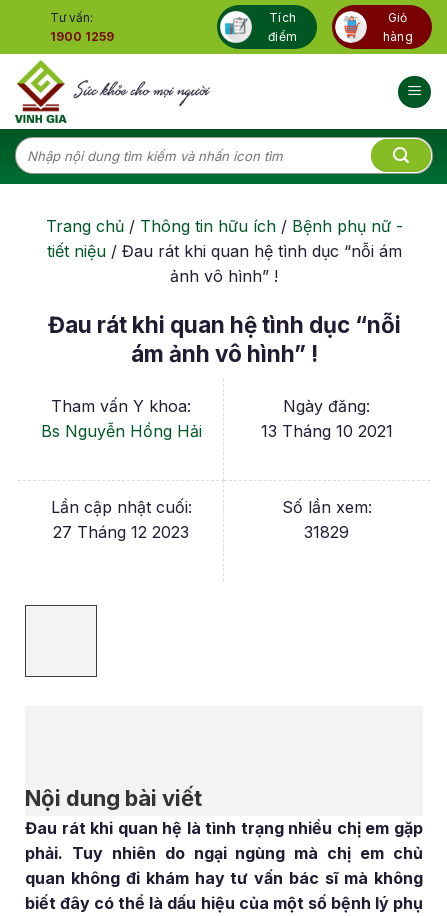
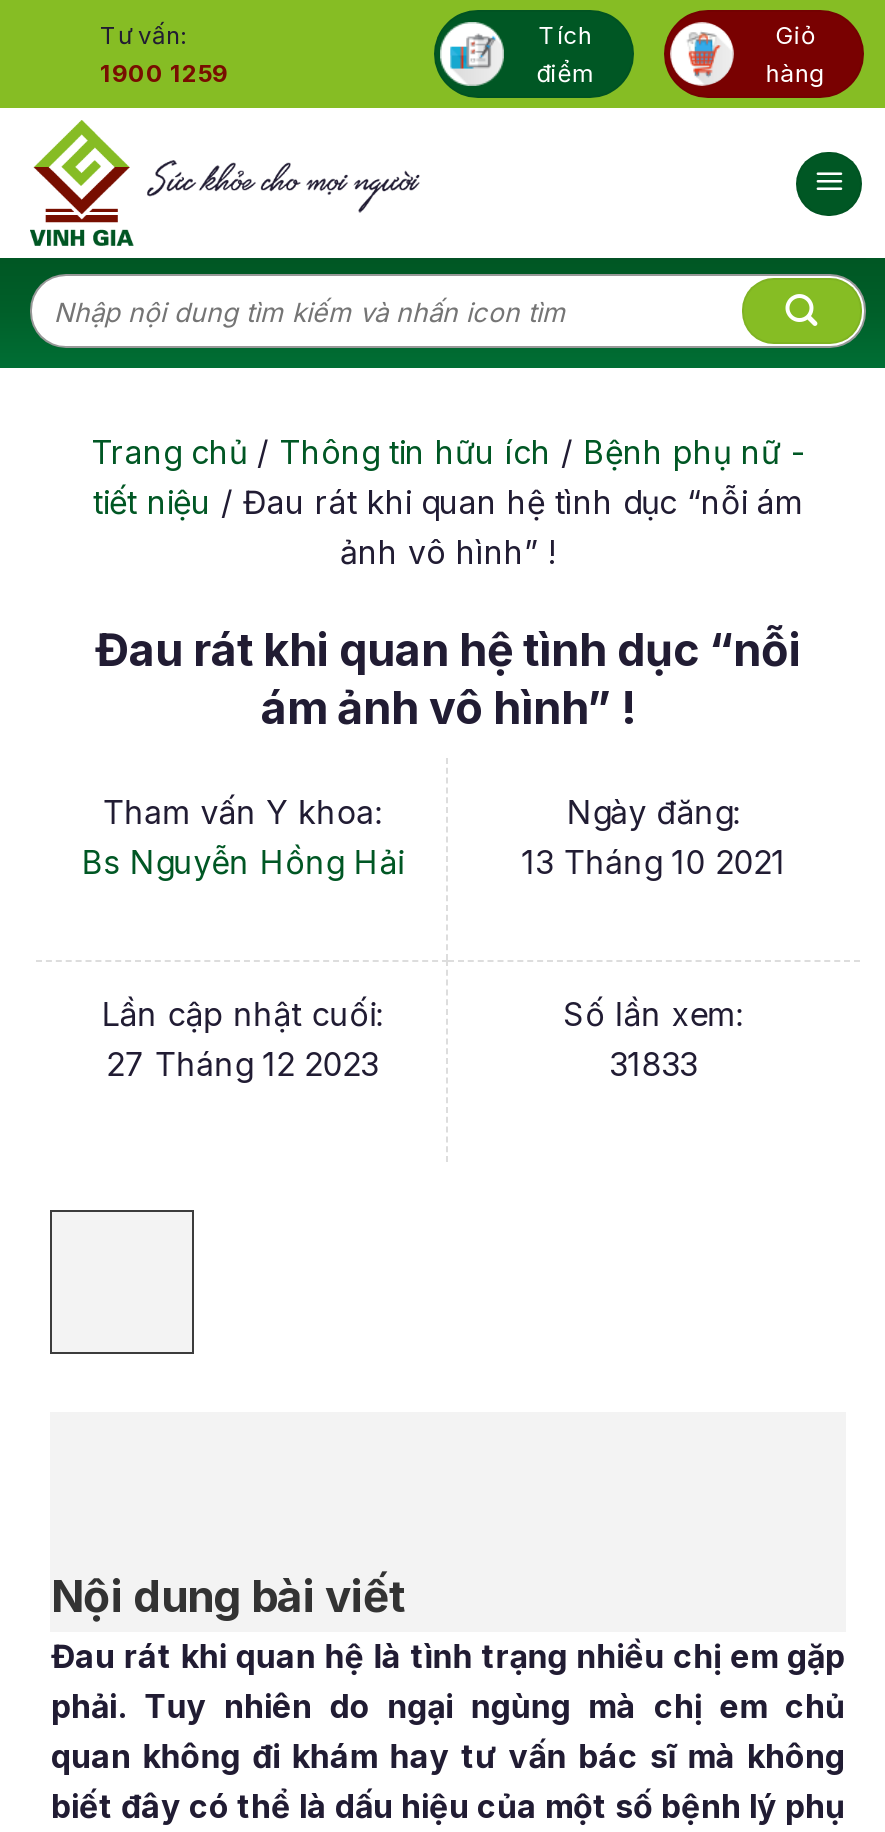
[304,522,349,542] 31829 -> [610,1044,698,1084] 31833

